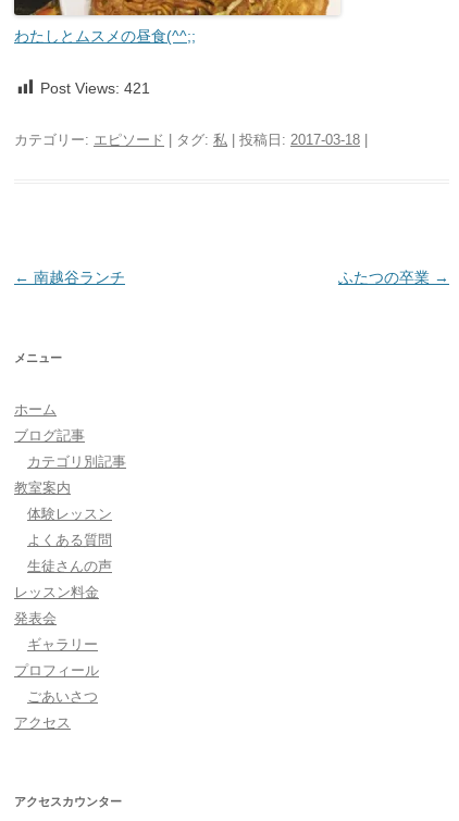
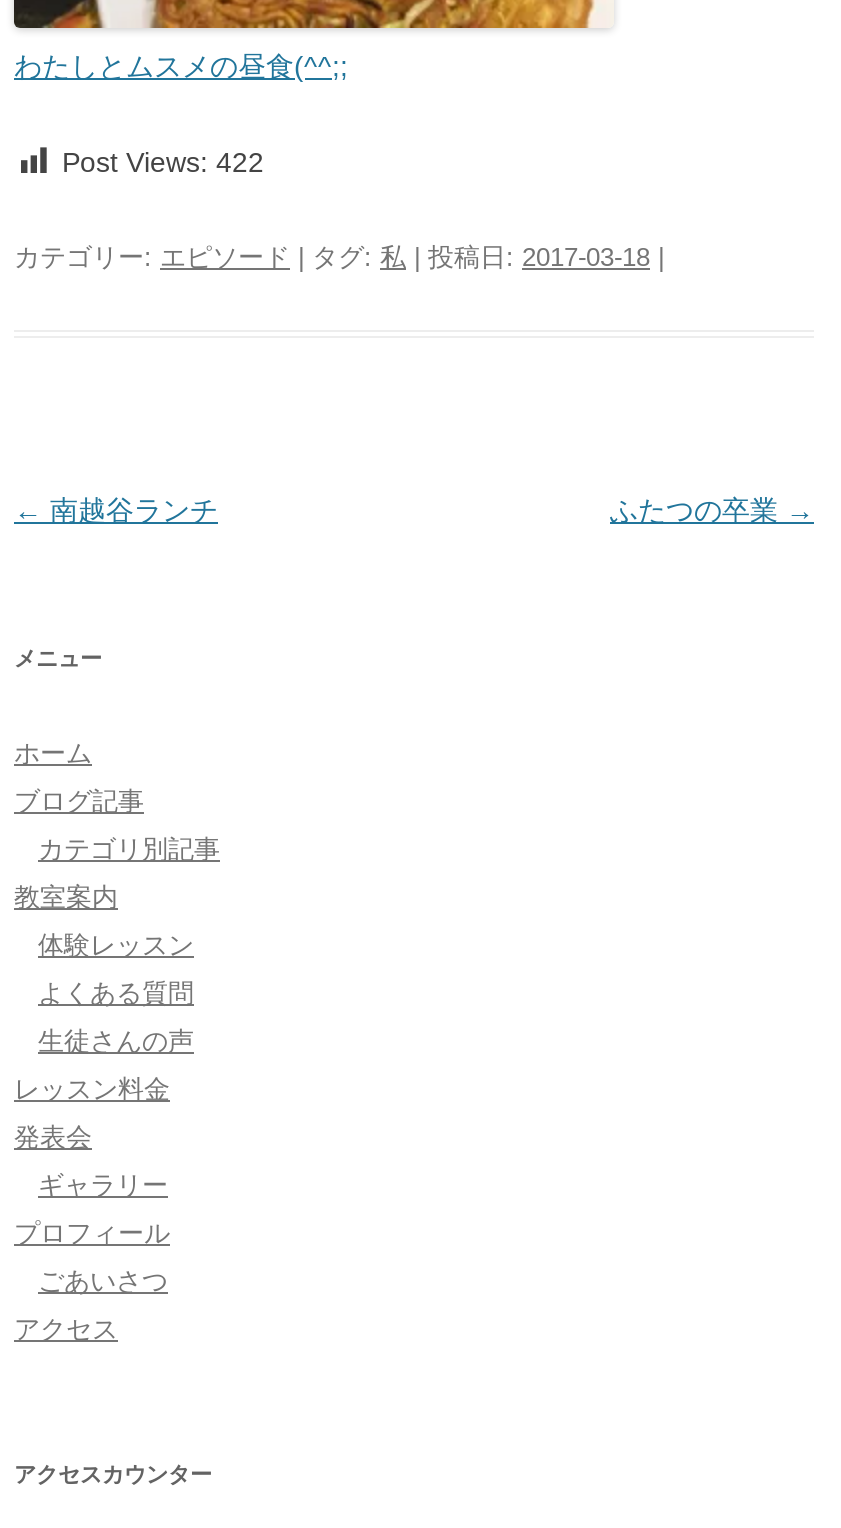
[40,79,150,97] Post Views: 421 -> [62,146,264,178] Post Views: 422

